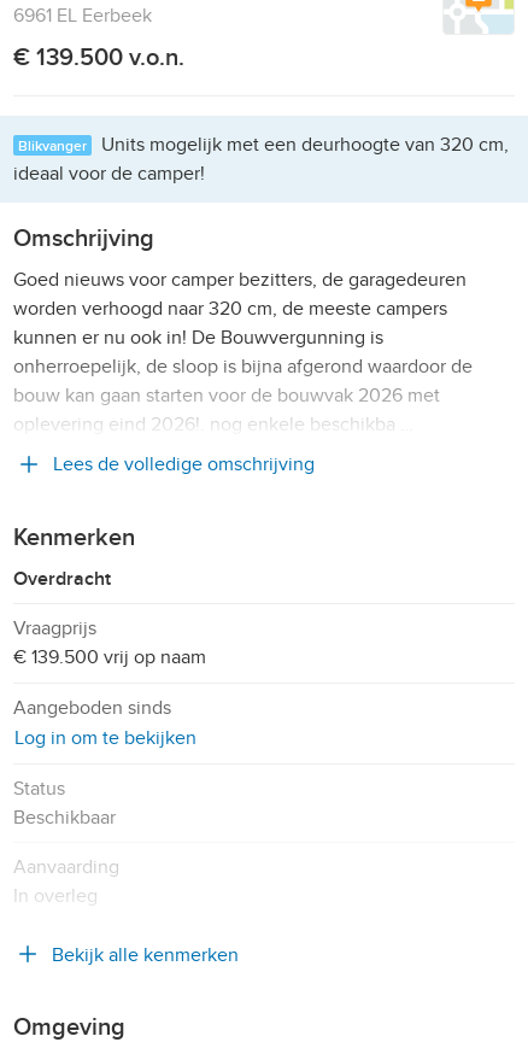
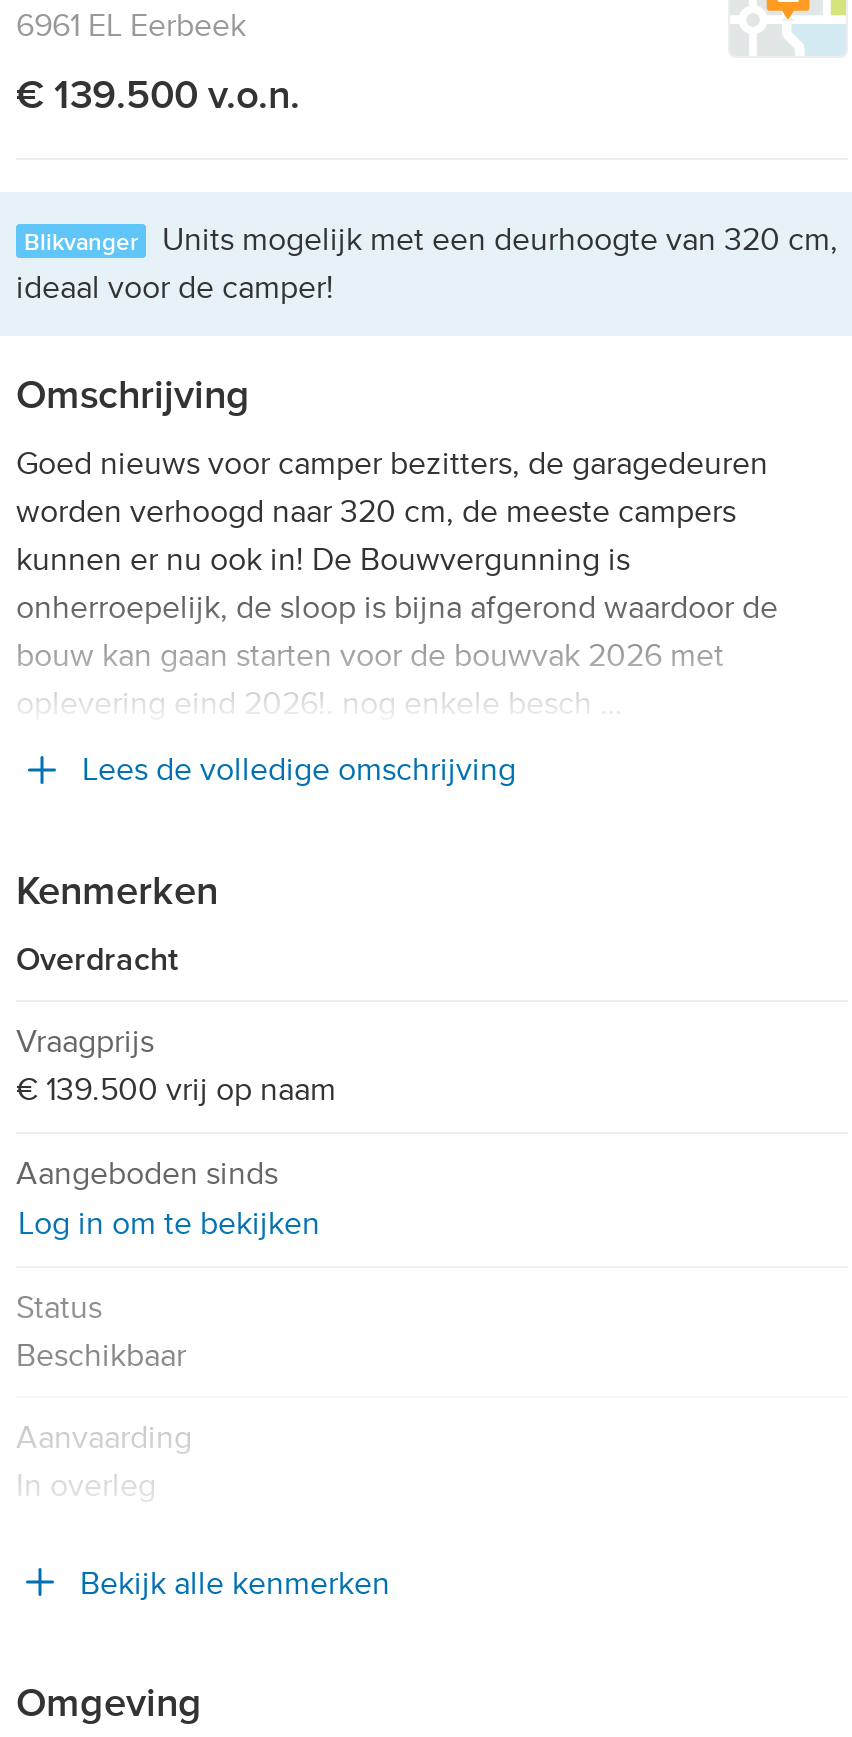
[13,412,413,436] oplevering eind 2026!. nog enkele beschikba … -> [16,683,622,723] oplevering eind 2026!. nog enkele besch …

